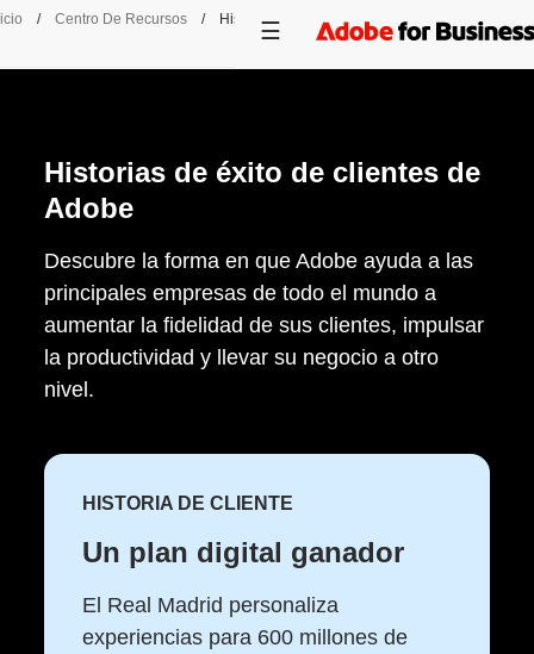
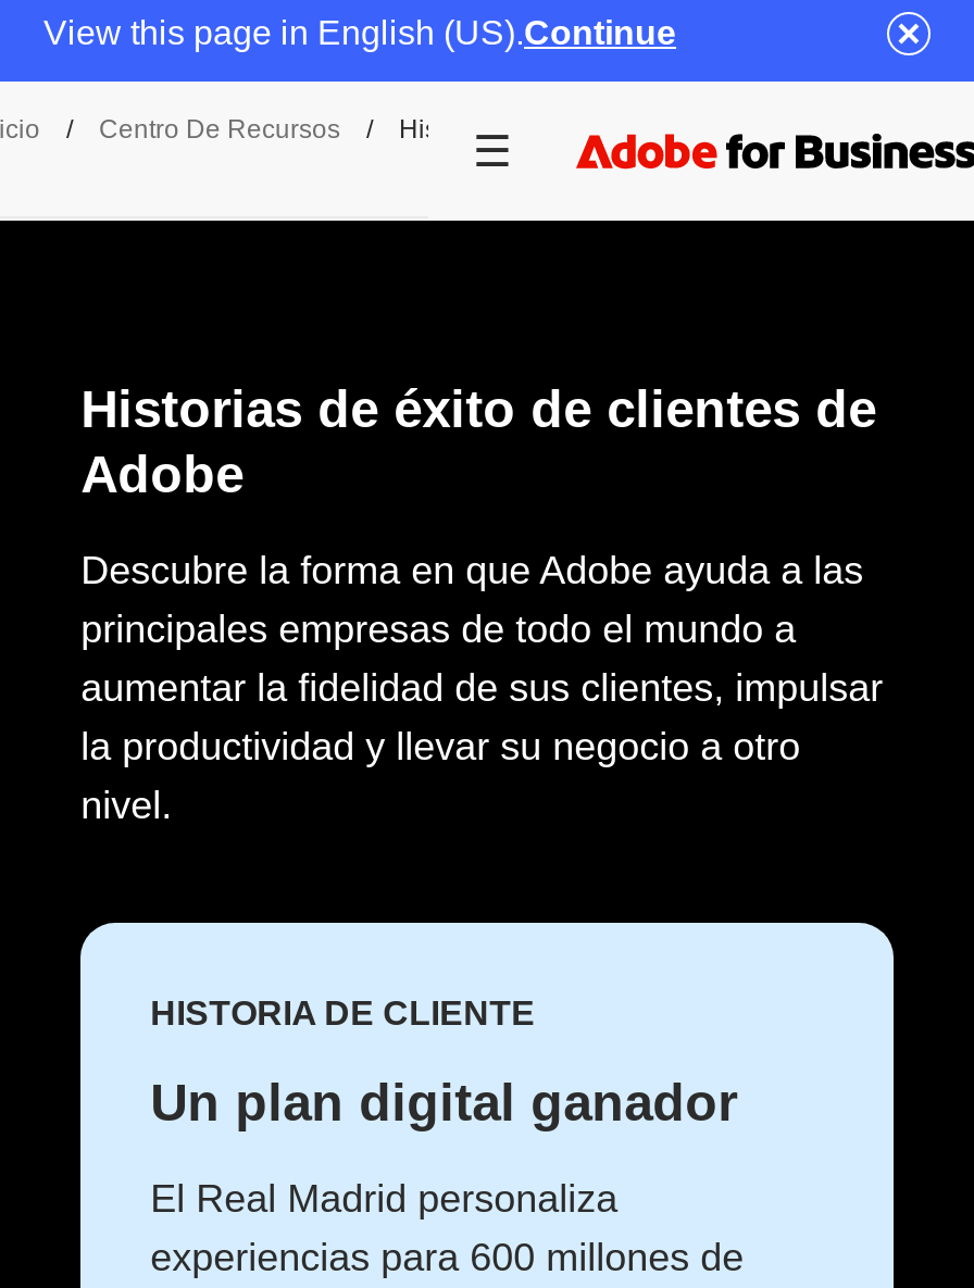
none -> [43,14,676,51] View this page in English (US).Continue

